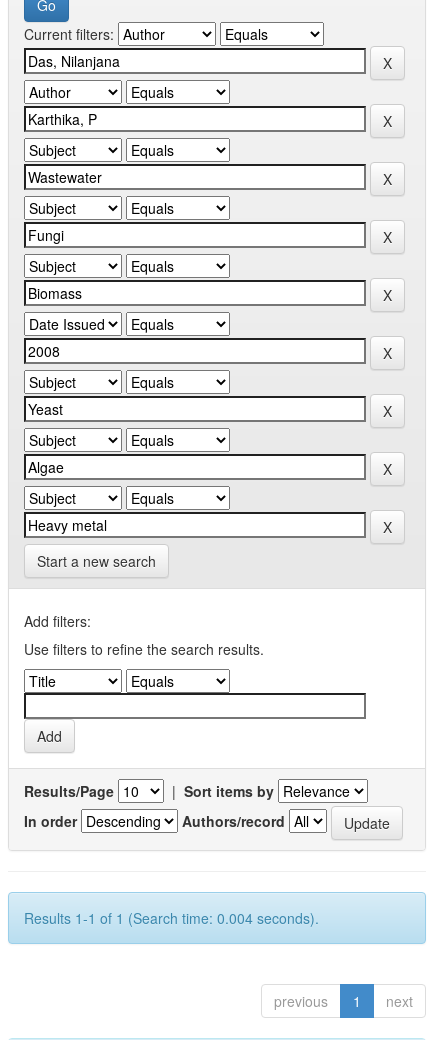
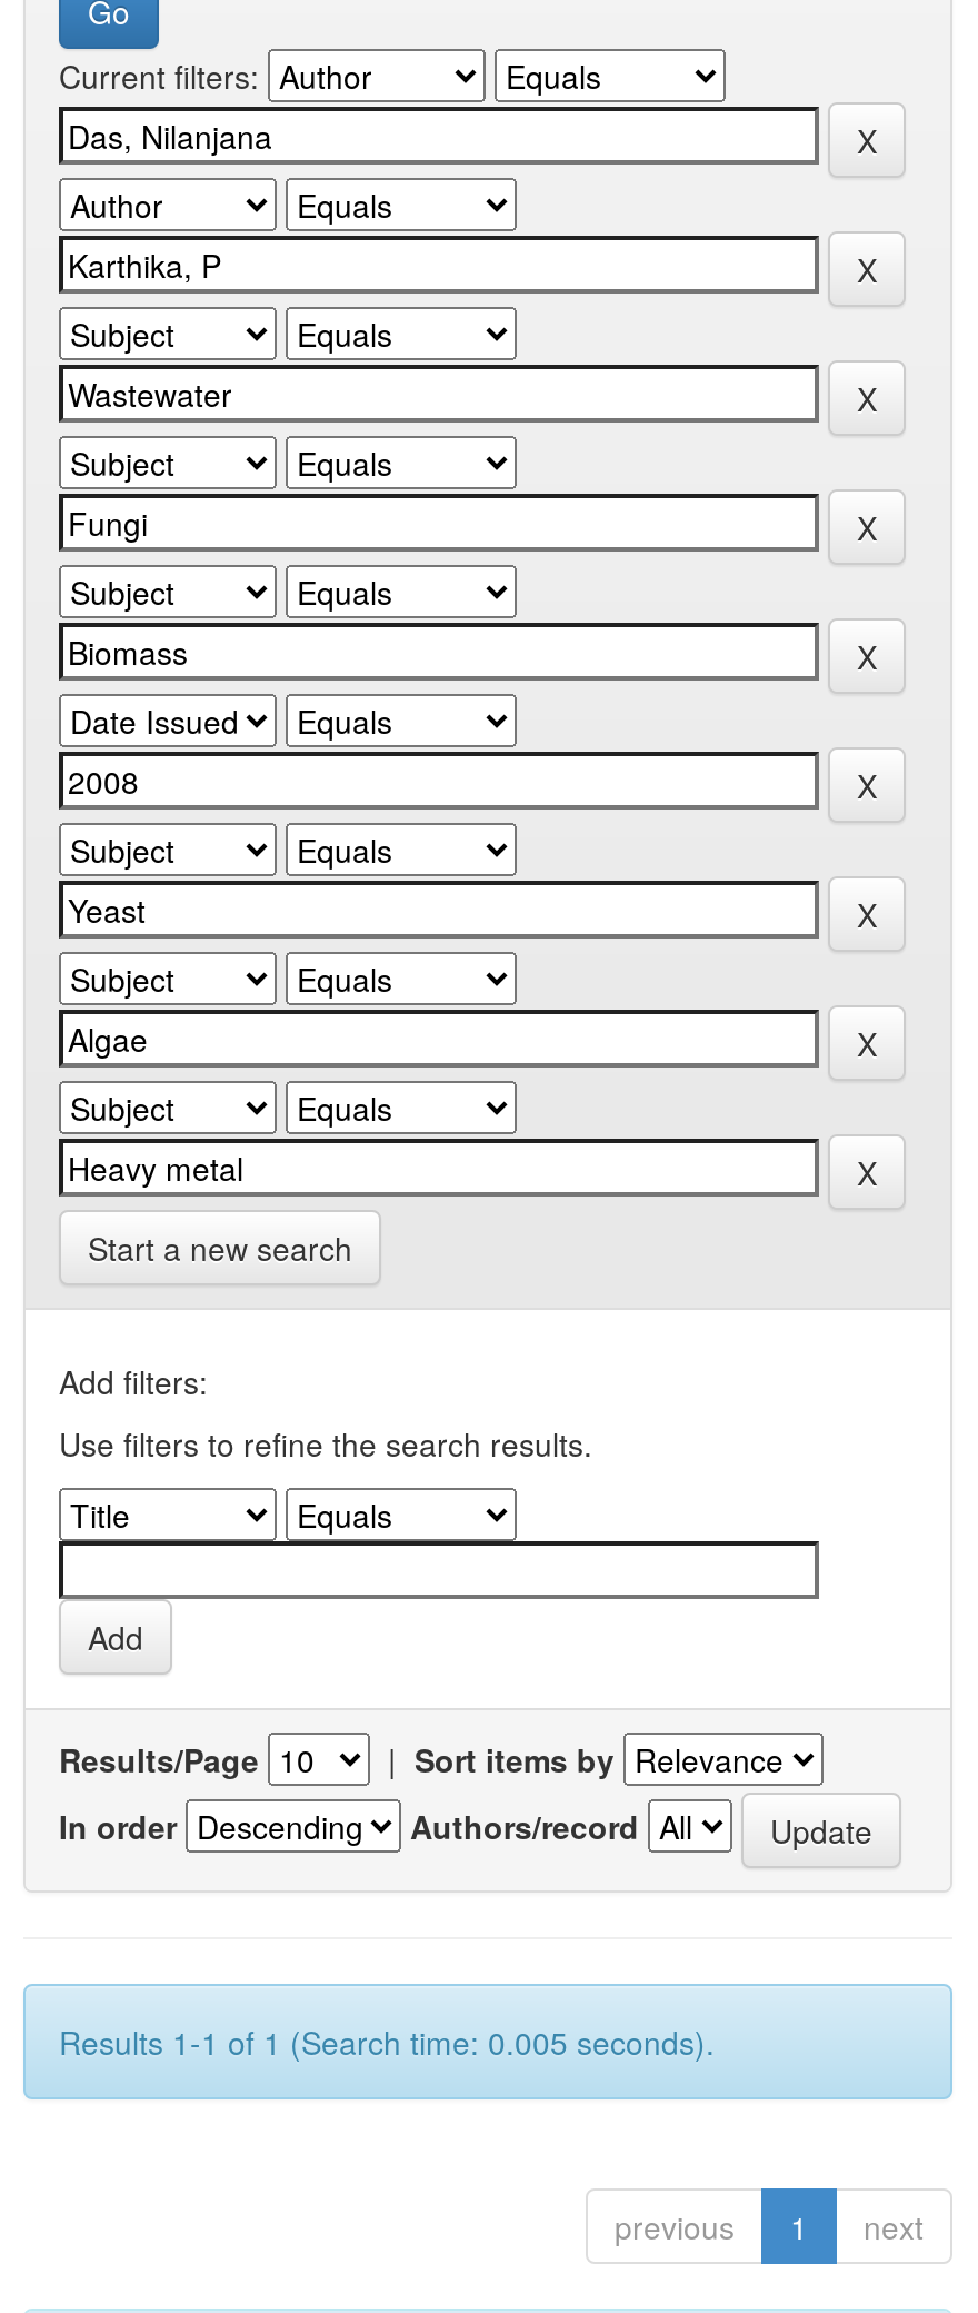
[24,908,319,928] Results 1-1 of 1 (Search time: 0.004 seconds). -> [59,2019,715,2064] Results 1-1 of 1 (Search time: 0.005 seconds).

